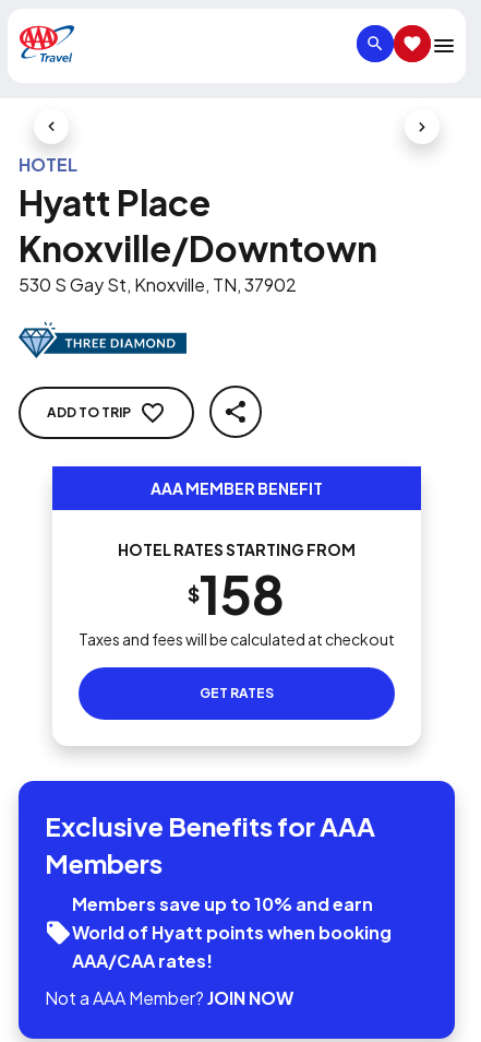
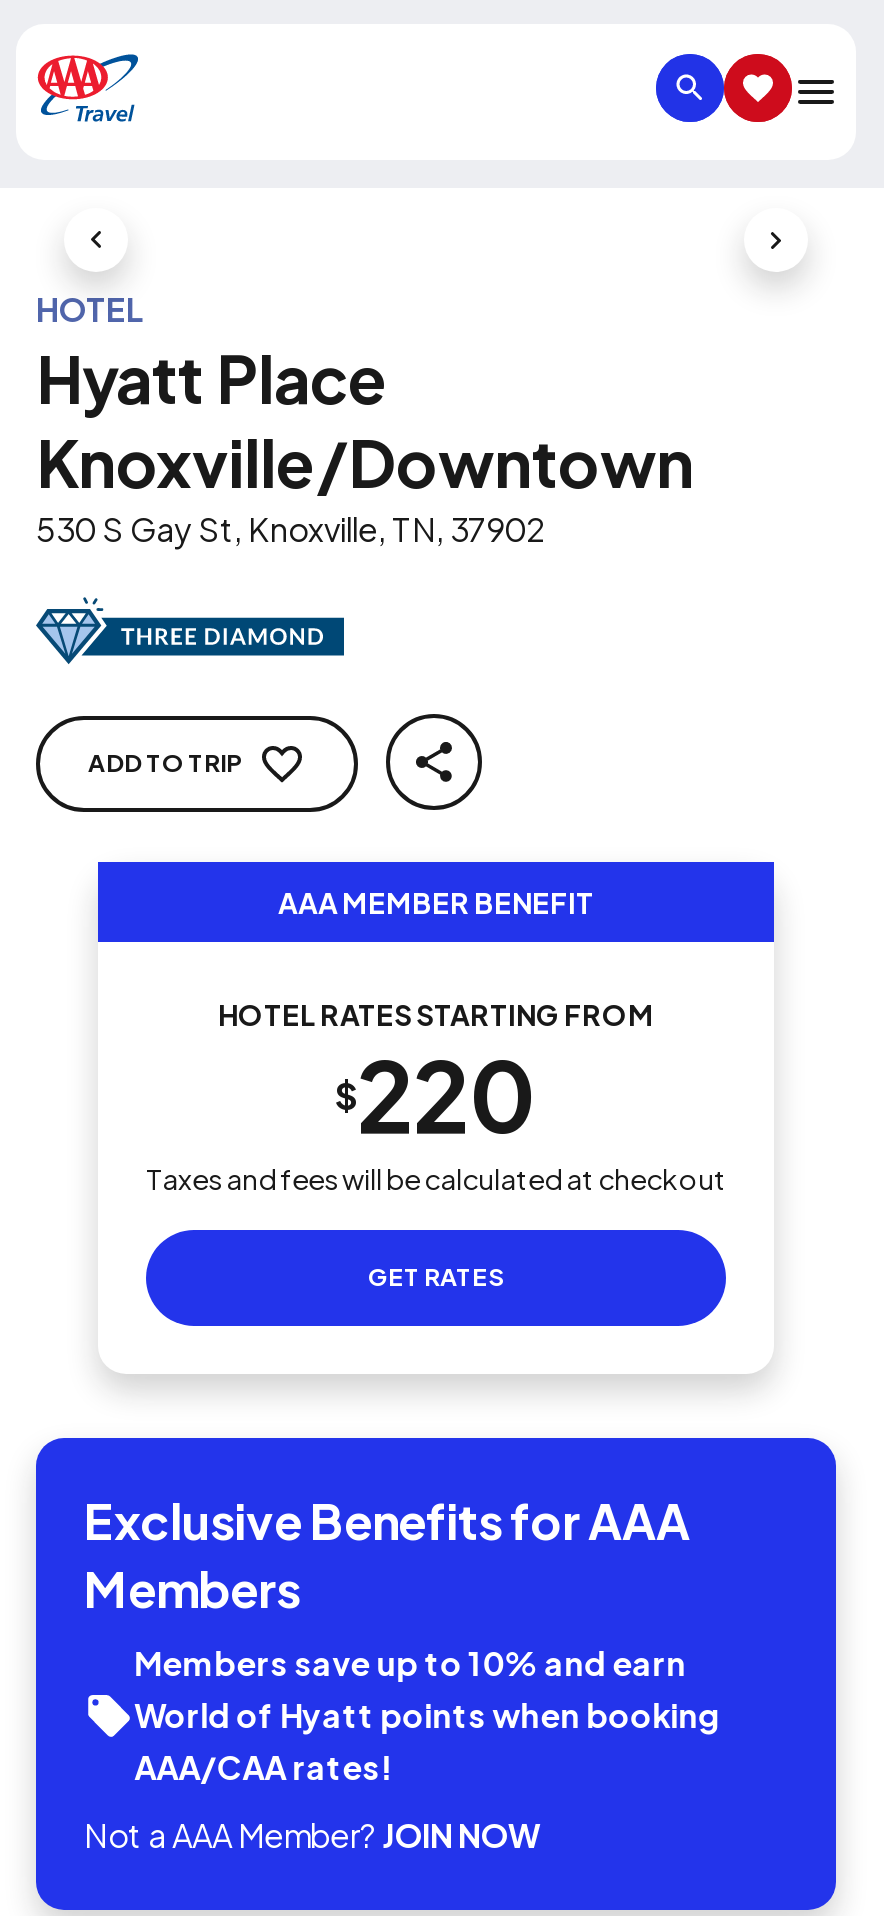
[188,560,285,627] $158 -> [335,1034,537,1156] $220

